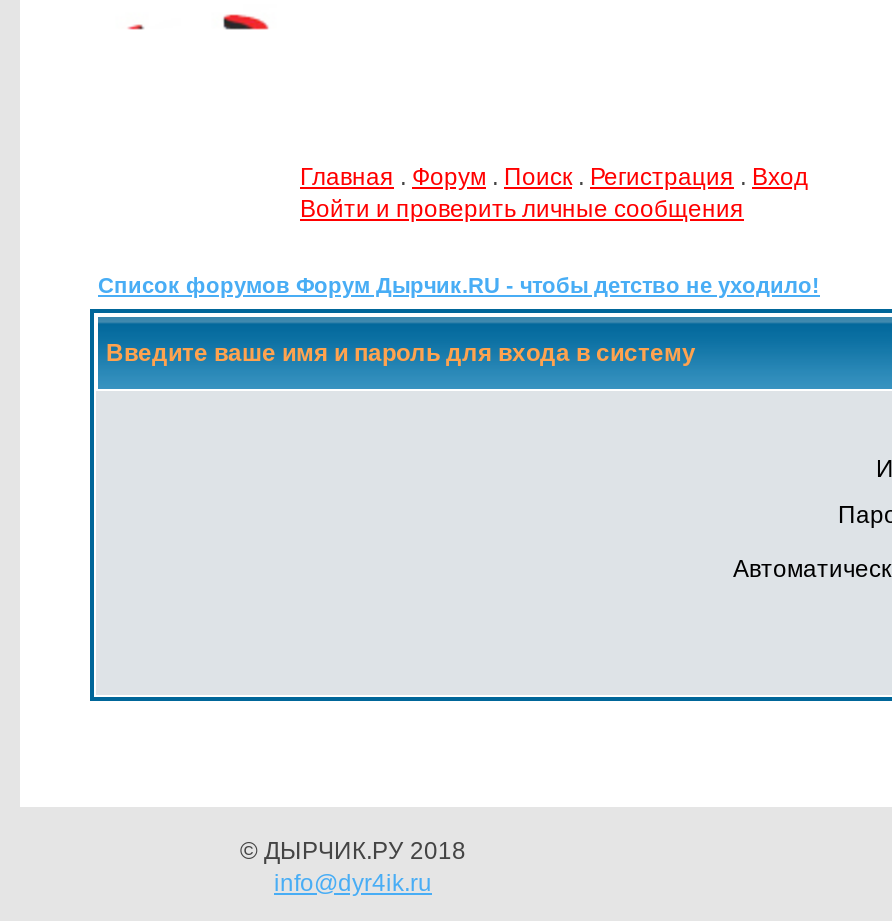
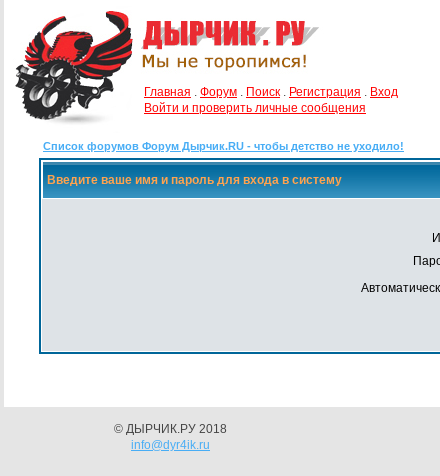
none -> [15,17,134,122] [image]
none -> [142,20,318,72] [image]

